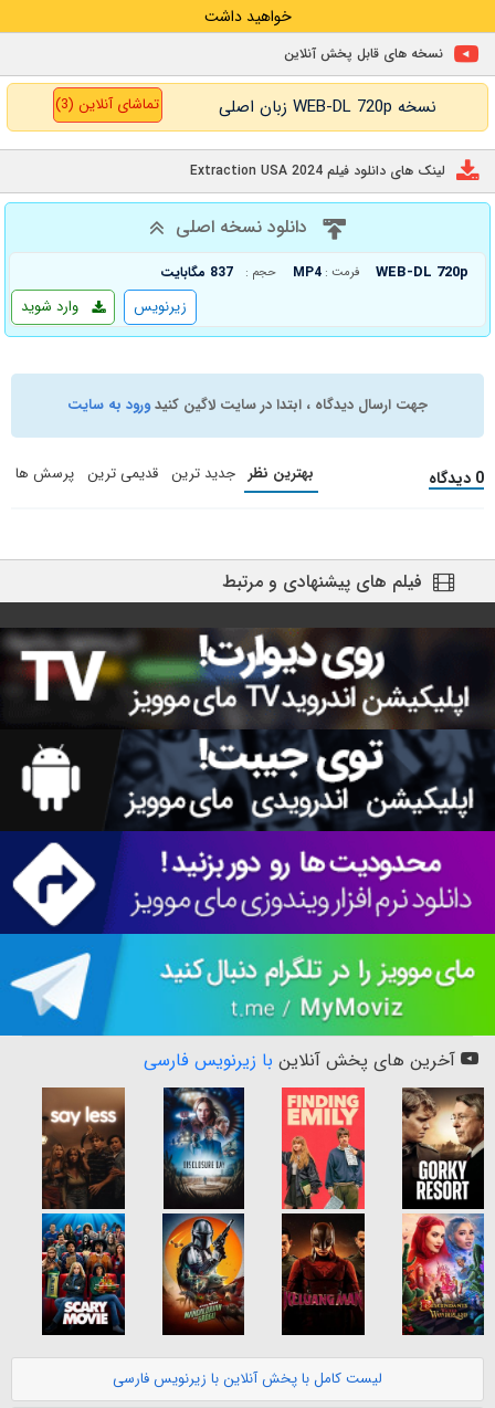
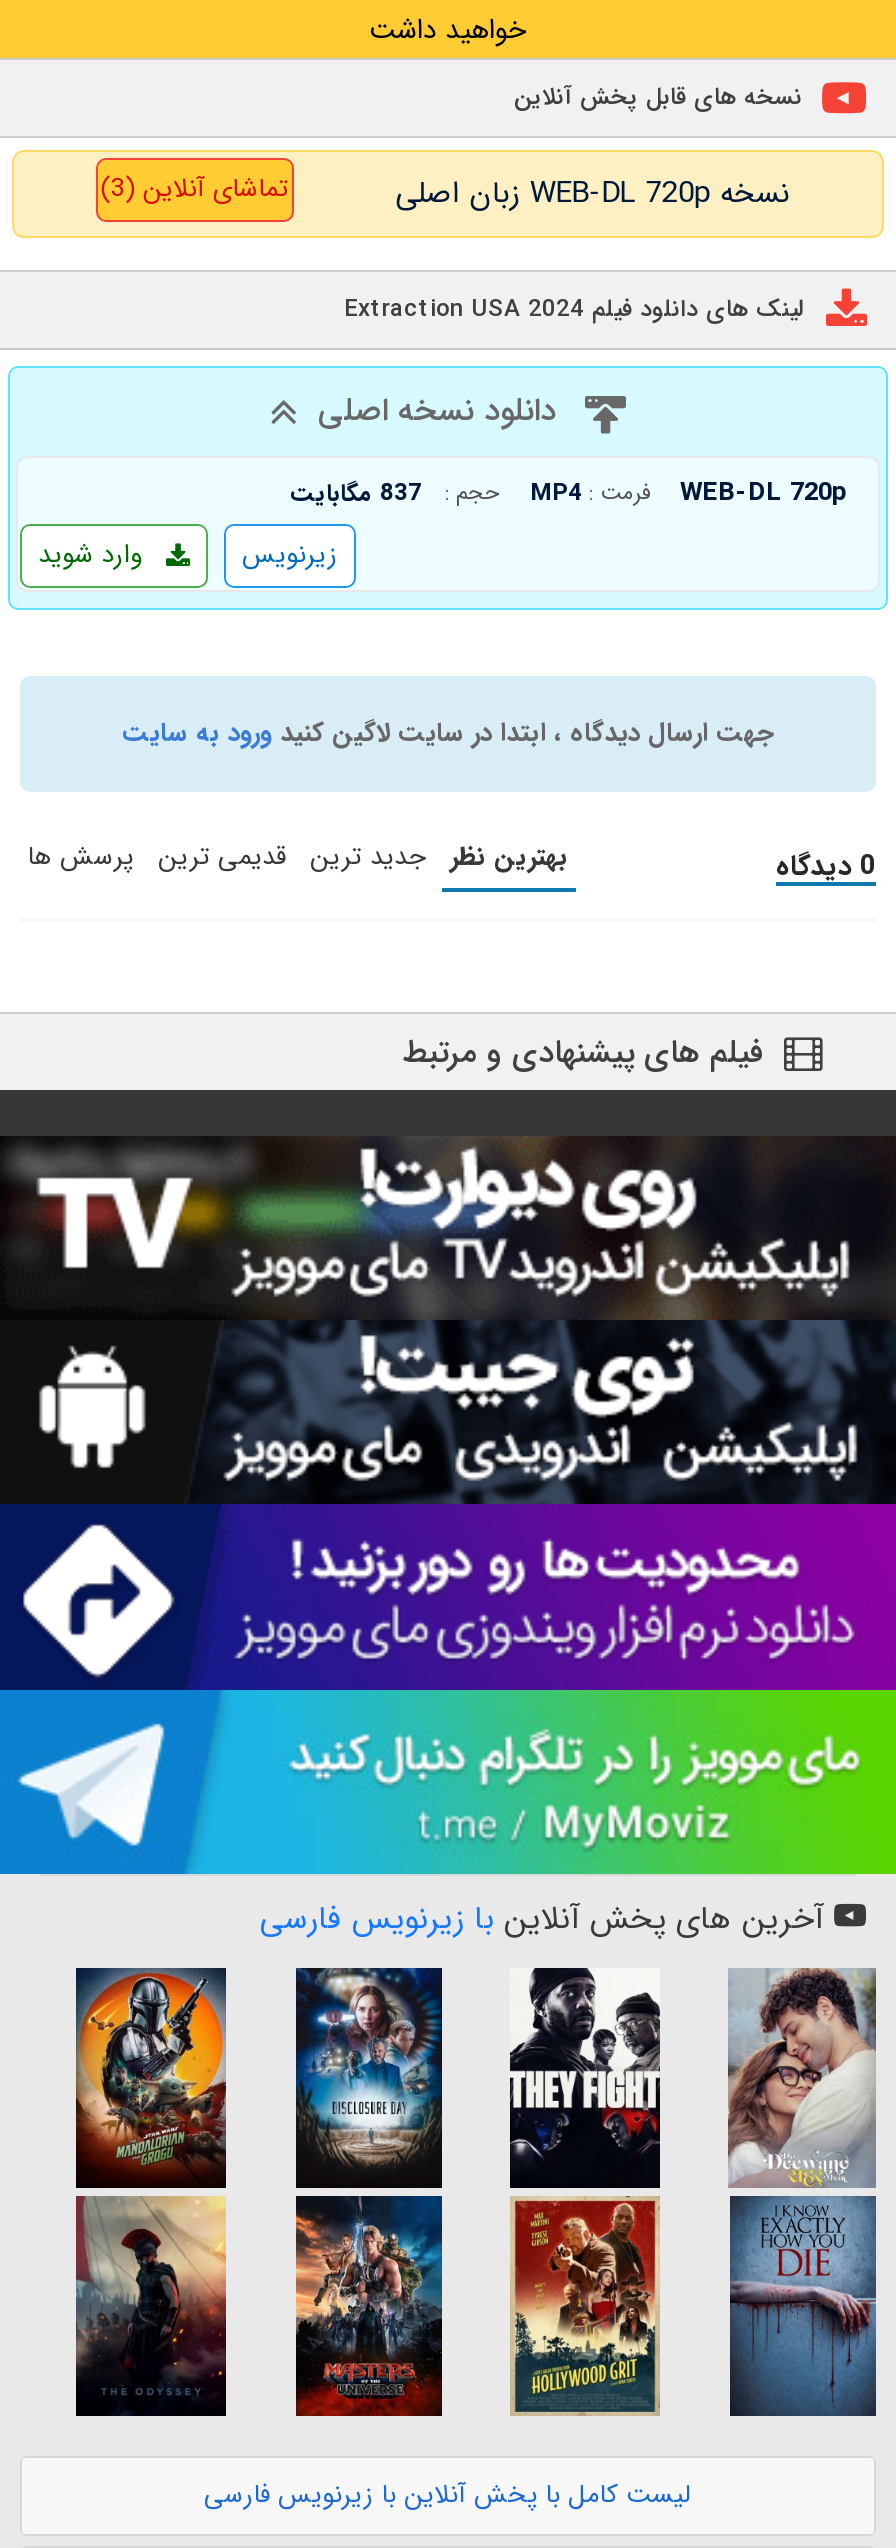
[41,1086,126,1332] [image] -> [74,1966,228,2408] [image]
[281,1086,366,1336] [image] -> [508,1966,662,2416] [image]
[401,1086,485,1335] [image] -> [726,1968,878,2416] [image]
[161,1213,245,1336] [image] -> [294,2196,444,2418] [image]

